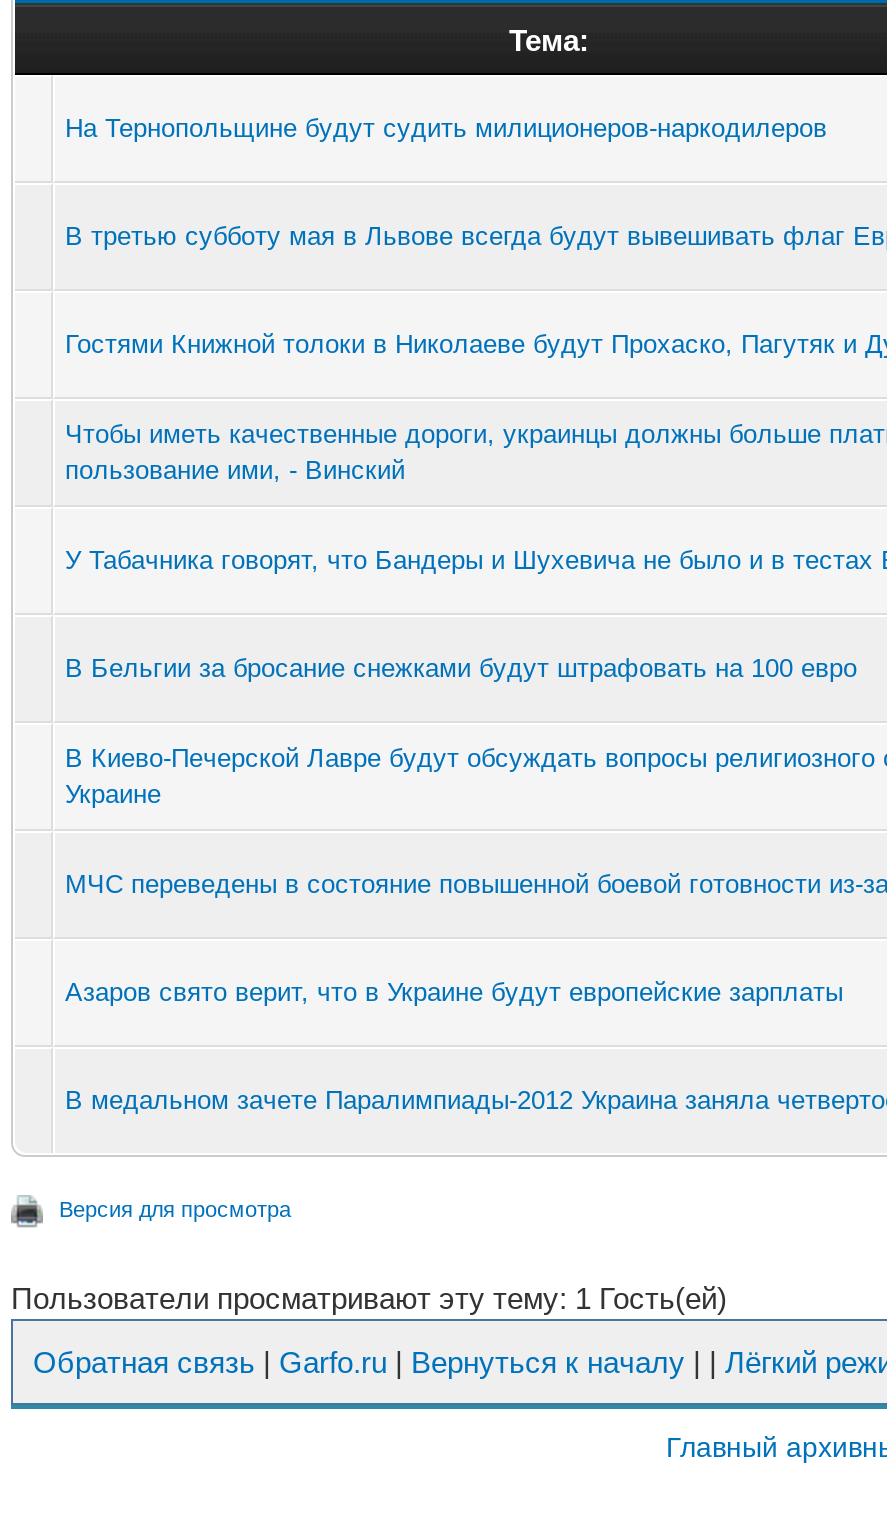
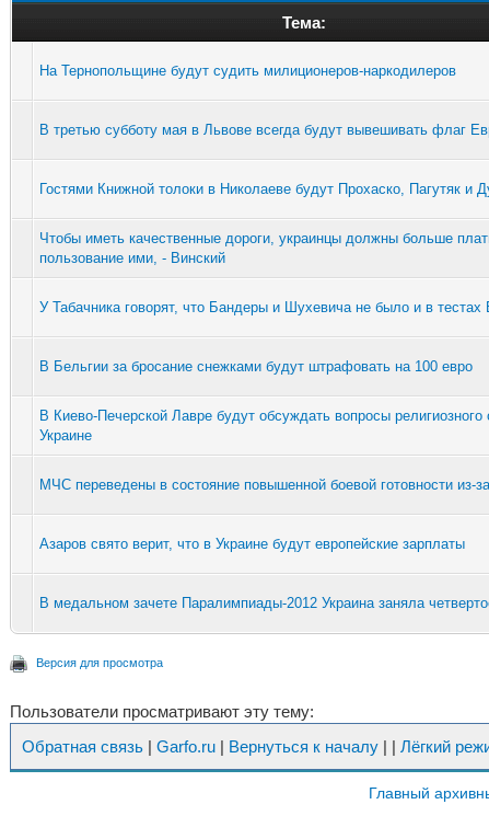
[11,1281,727,1315] Пользователи просматривают эту тему: 1 Гость(ей) -> [10,702,314,720] Пользователи просматривают эту тему:

